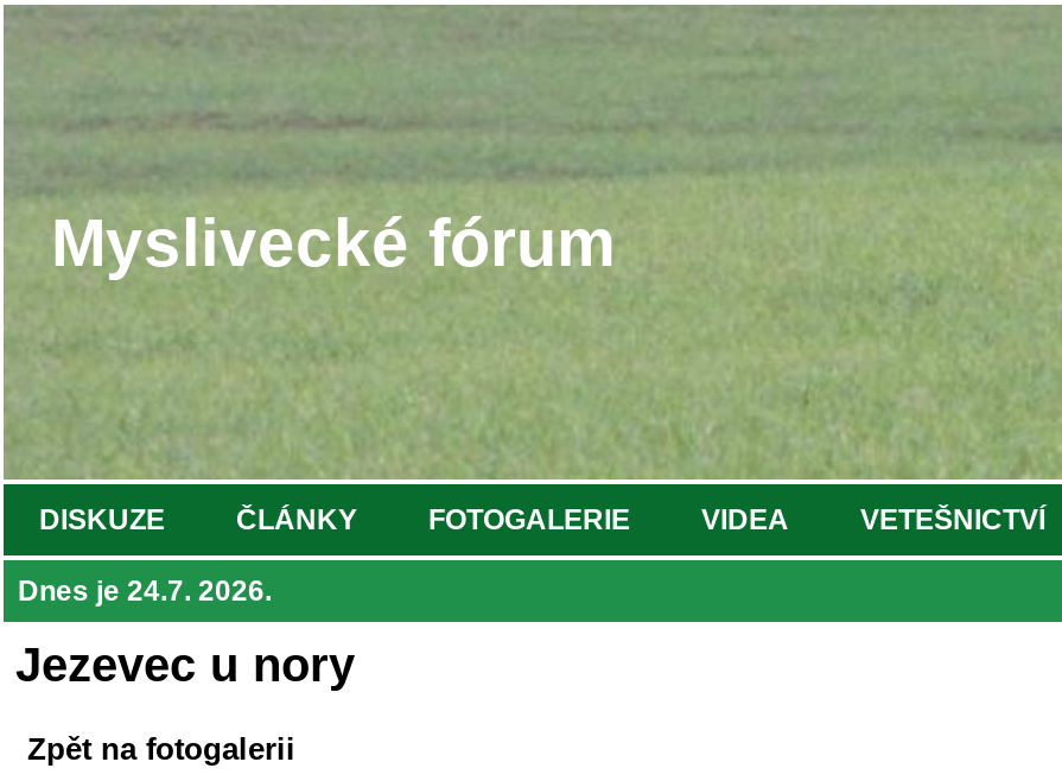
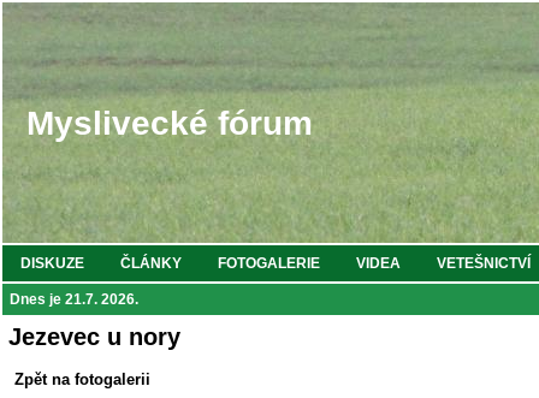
[18,574,272,608] Dnes je 24.7. 2026. -> [10,291,138,308] Dnes je 21.7. 2026.

